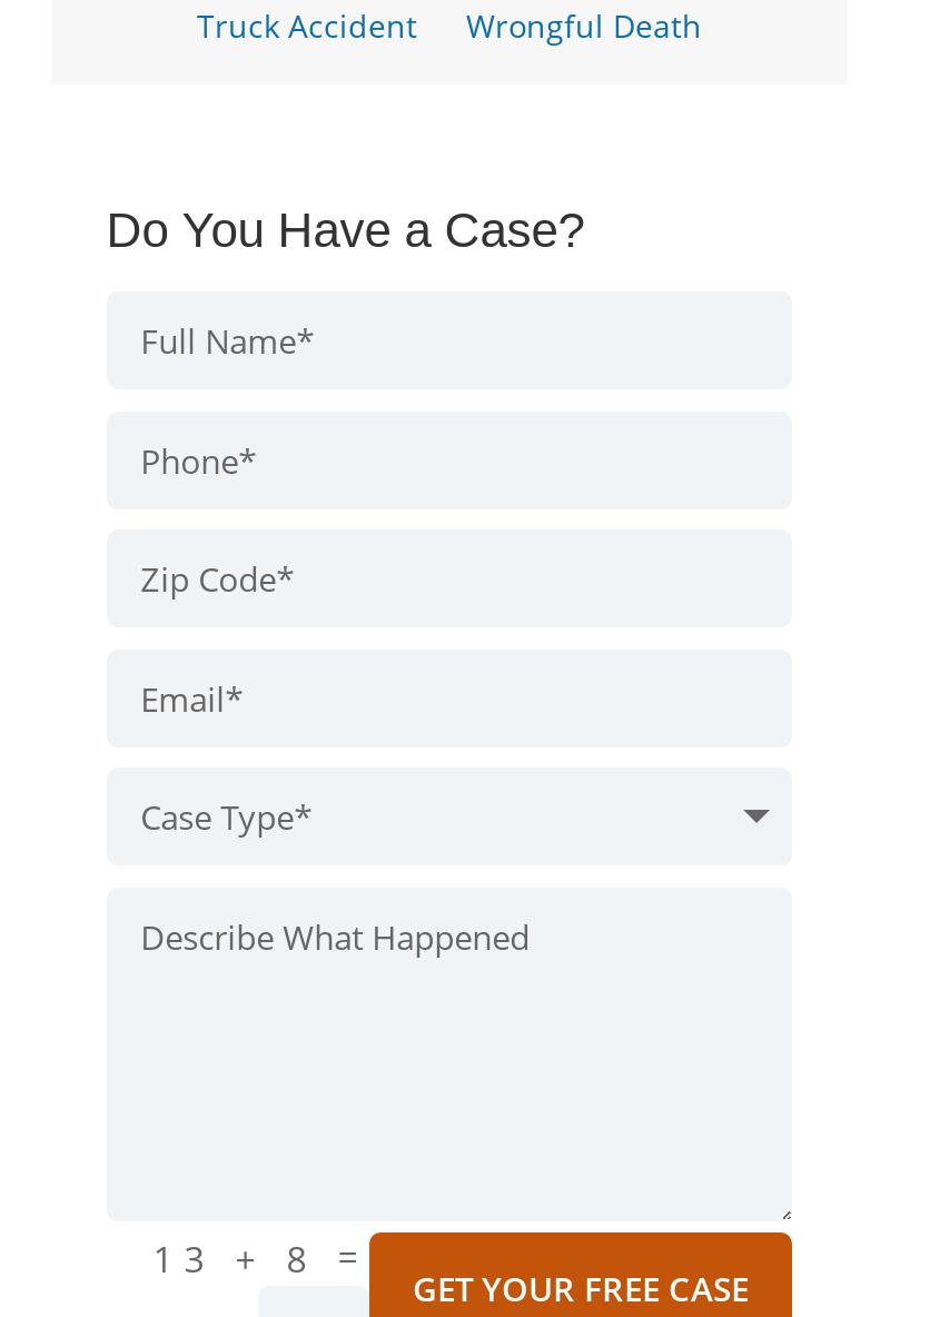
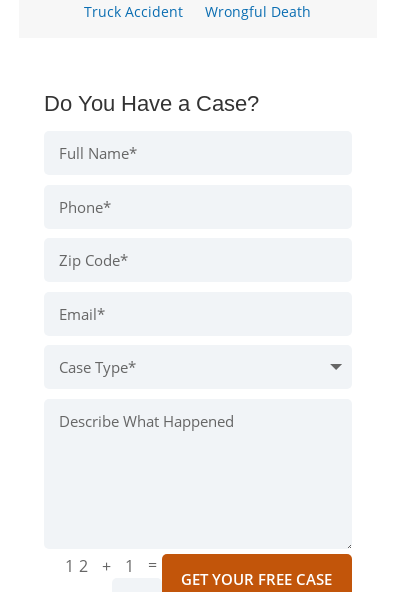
[153,1232,369,1283] 13 + 8 = -> [65,554,162,577] 12 + 1 =

